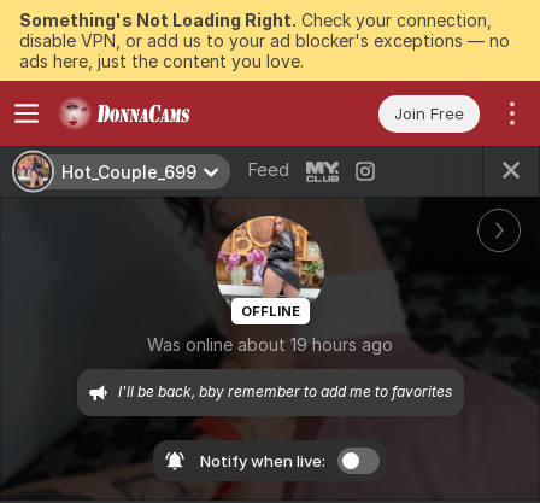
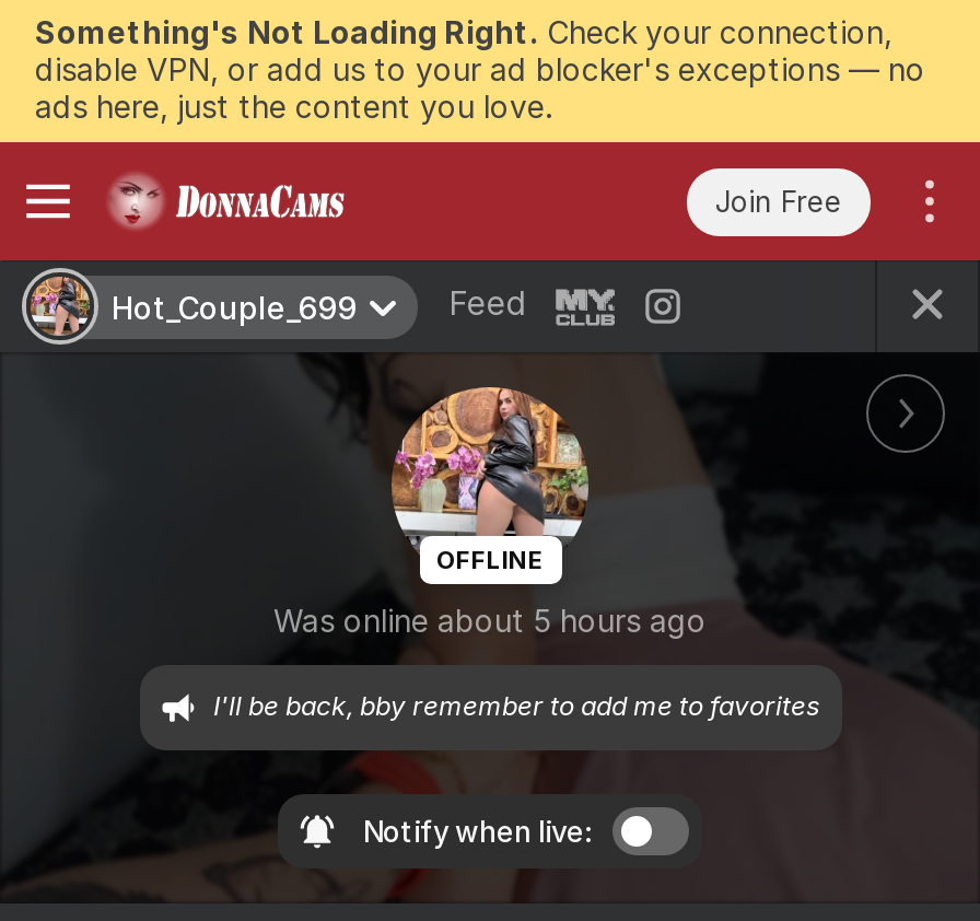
[147,335,393,355] Was online about 19 hours ago -> [273,602,707,640] Was online about 5 hours ago

